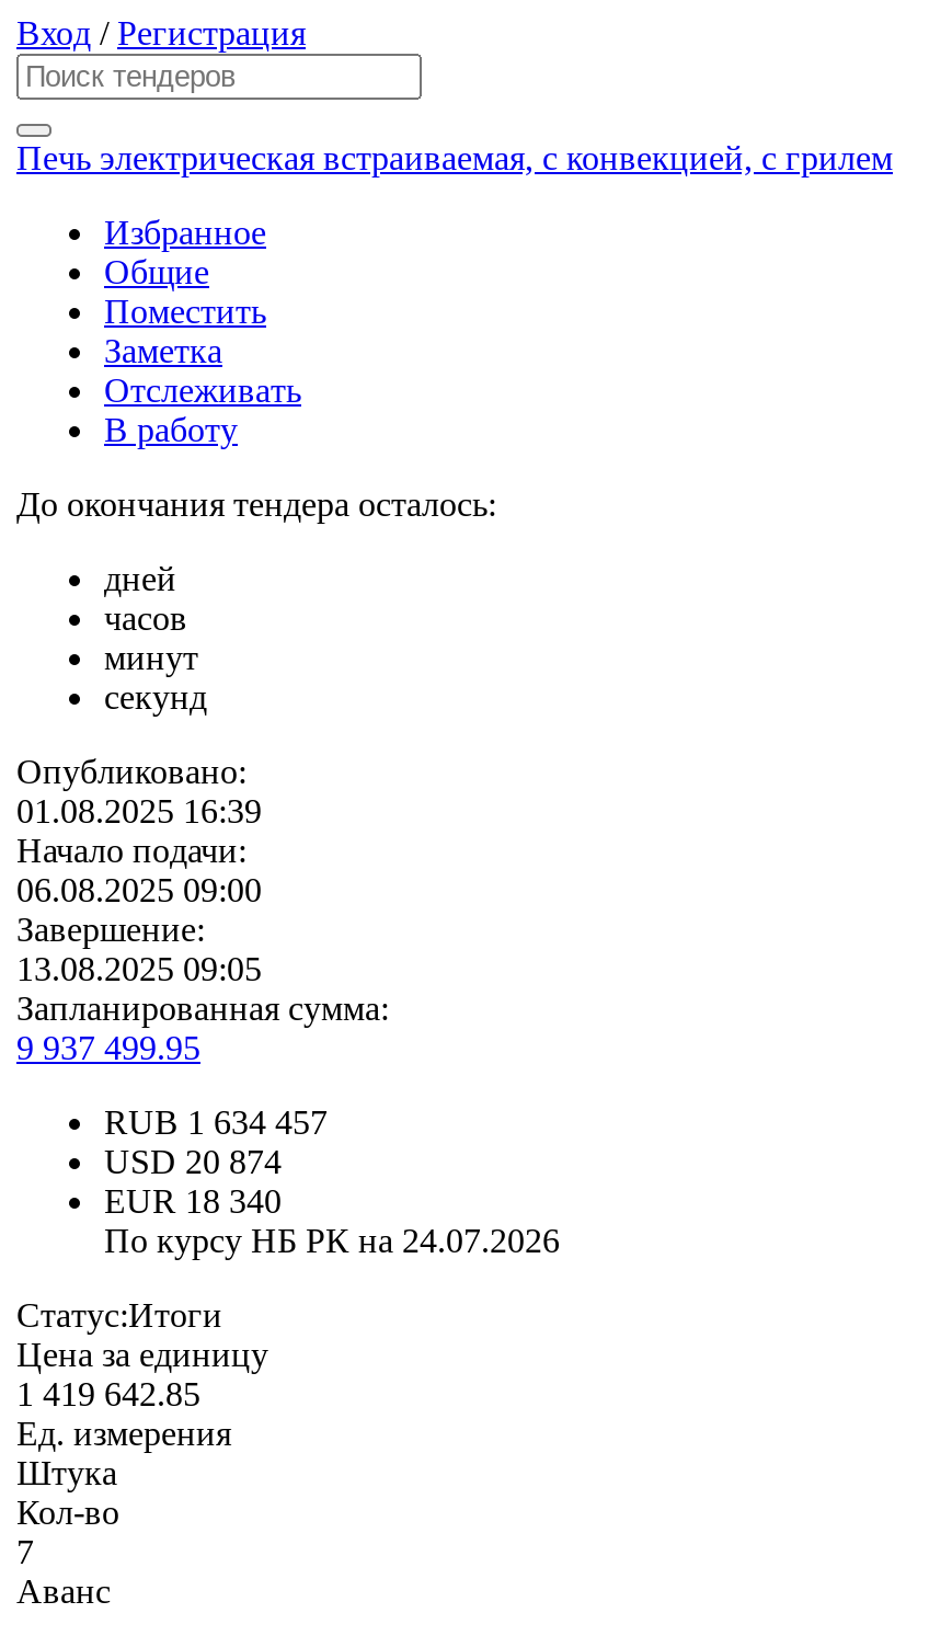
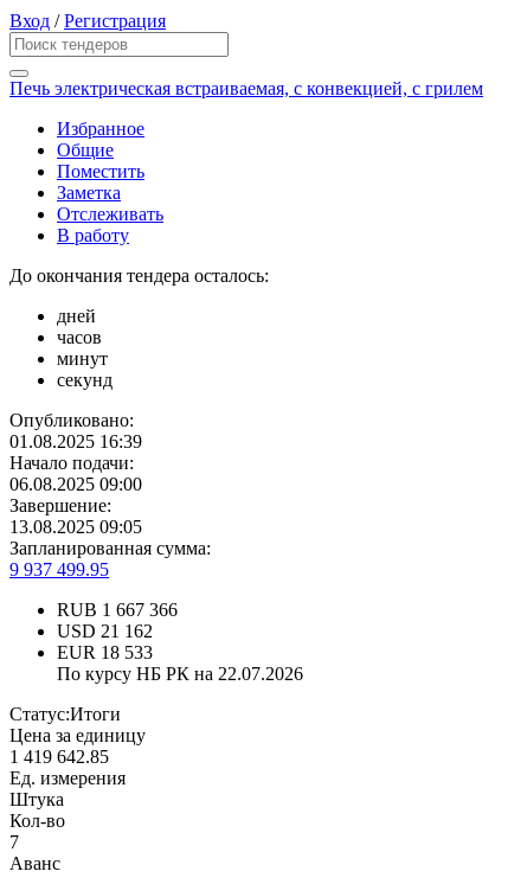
[104,1104,328,1141] RUB 1 634 457 -> [57,600,178,620] RUB 1 667 366
[104,1143,282,1181] USD 20 874 -> [57,621,153,641] USD 21 162
[104,1183,282,1220] EUR 18 340 -> [57,642,153,663] EUR 18 533
[104,1222,560,1259] По курсу НБ РК на 24.07.2026 -> [57,664,303,684] По курсу НБ РК на 22.07.2026

